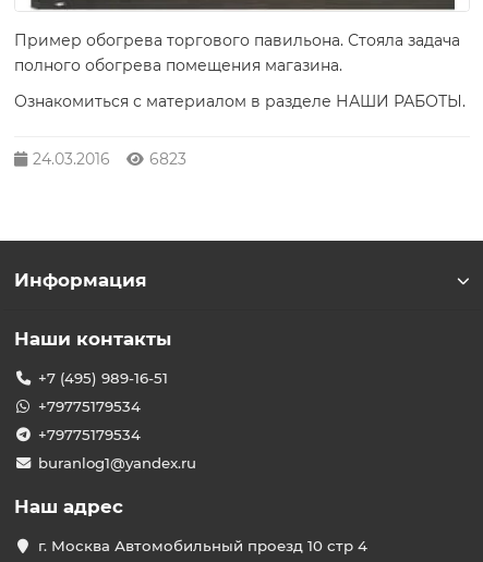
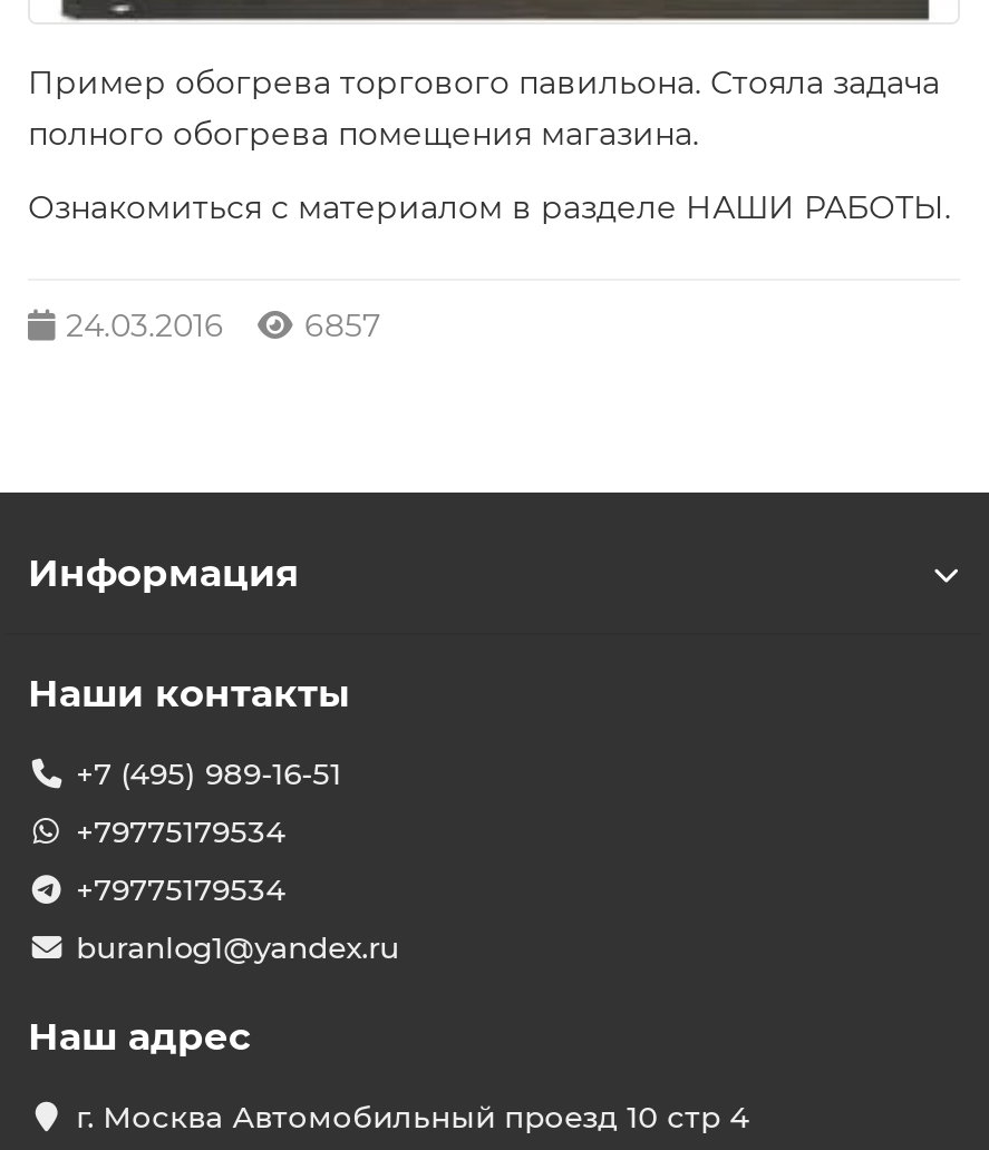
[33,149,186,169] 24.03.2016 6823 -> [66,305,380,345] 24.03.2016 6857

